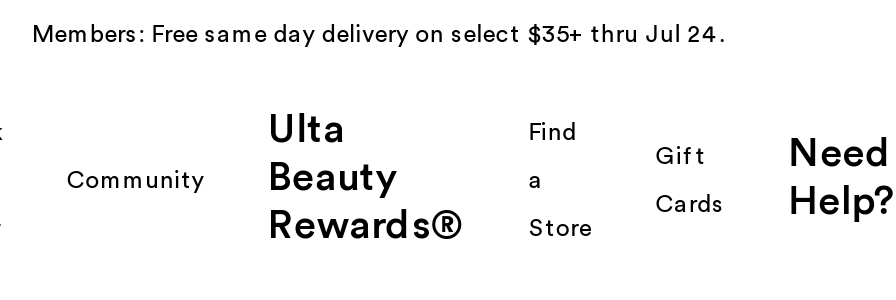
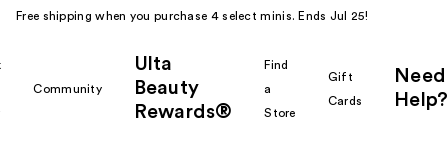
[32,22,725,46] Members: Free same day delivery on select $35+ thru Jul 24. -> [16,10,368,22] Free shipping when you purchase 4 select minis. Ends Jul 25!

